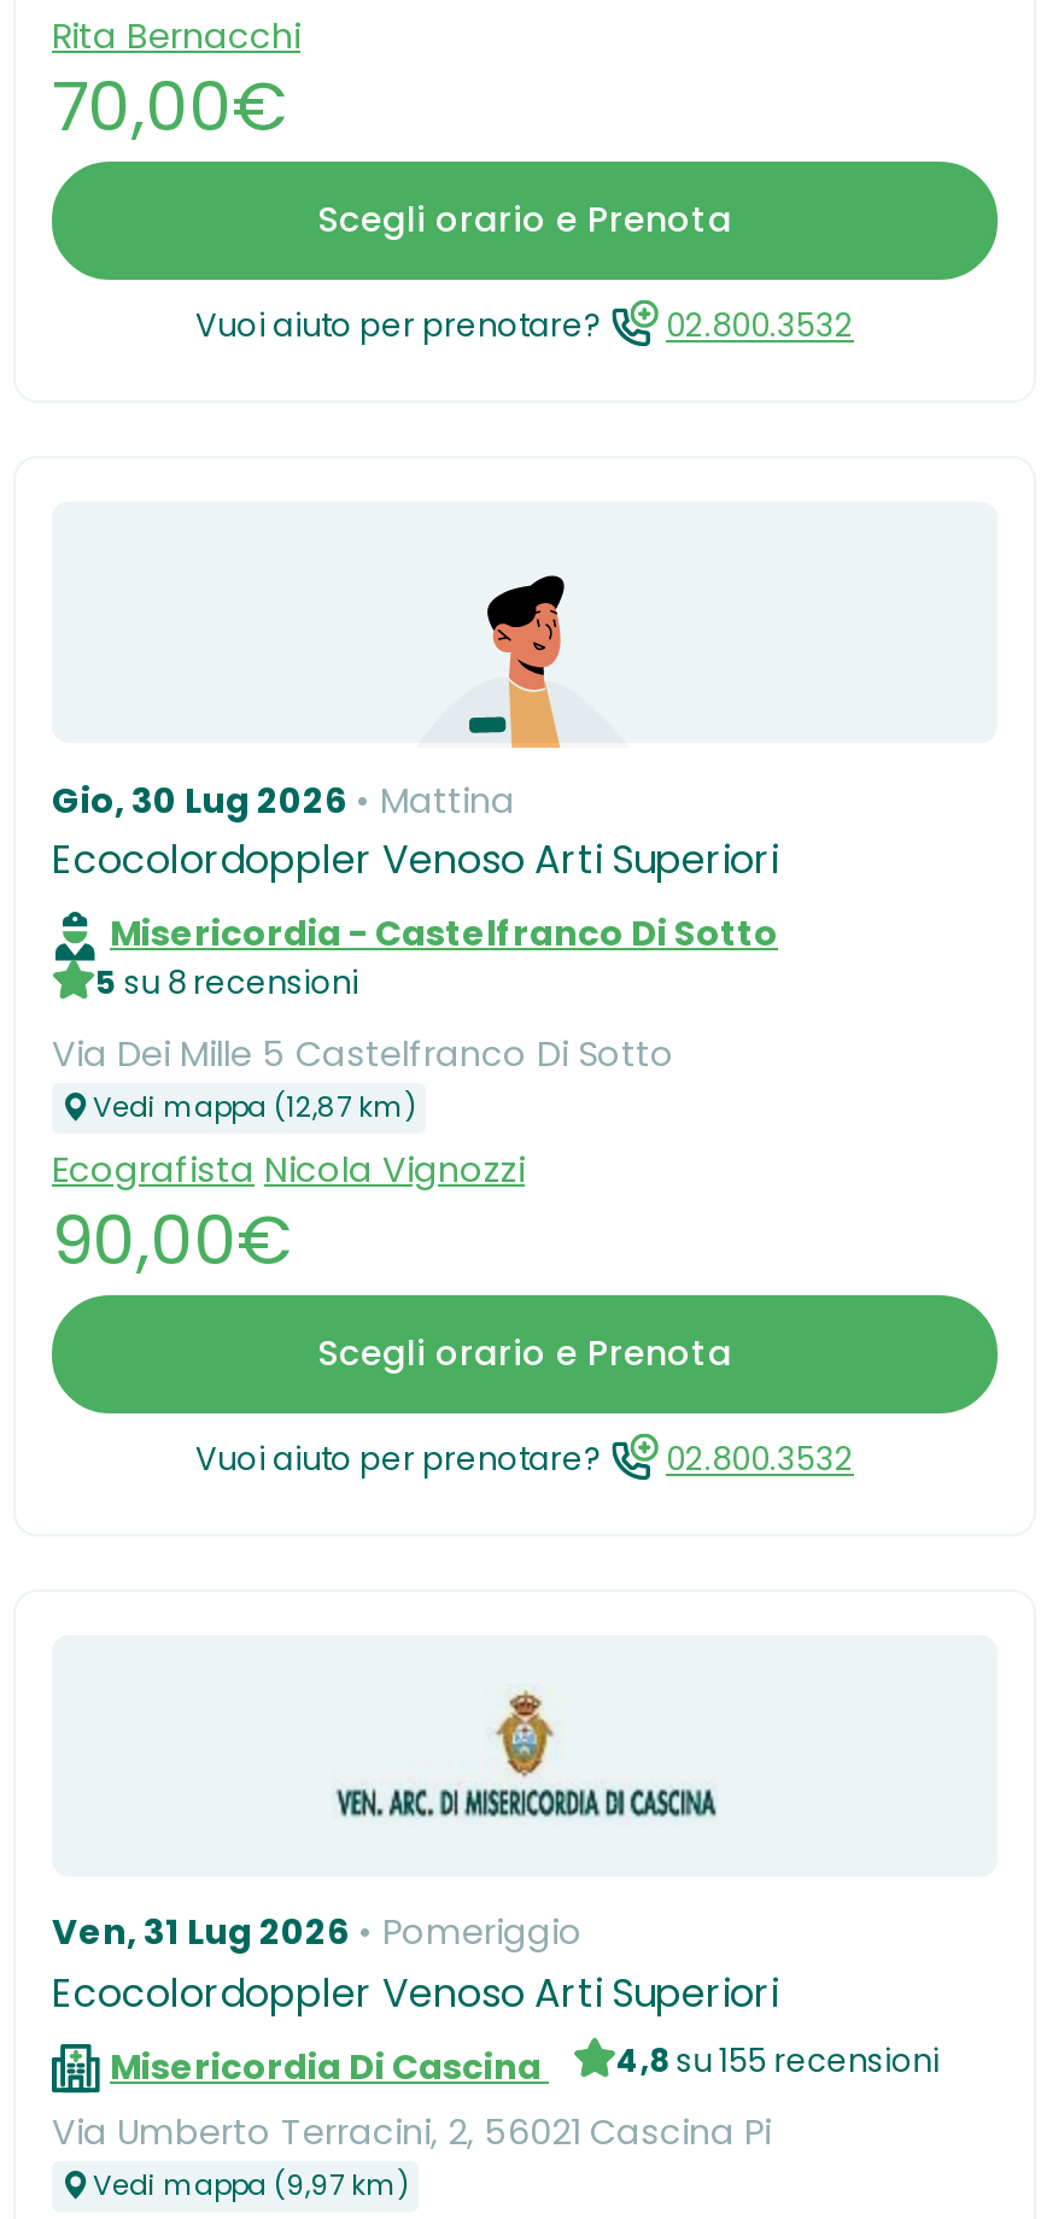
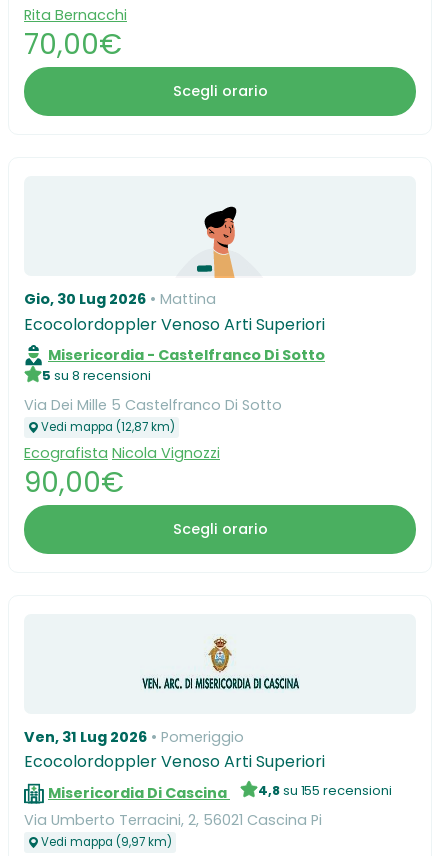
[195,196,854,349] Scegli orario e Prenota | Vuoi aiuto per prenotare? | 02.800.3532 -> [172,81,267,101] Scegli orario
[195,1329,854,1482] Scegli orario e Prenota | Vuoi aiuto per prenotare? | 02.800.3532 -> [172,519,267,539] Scegli orario

